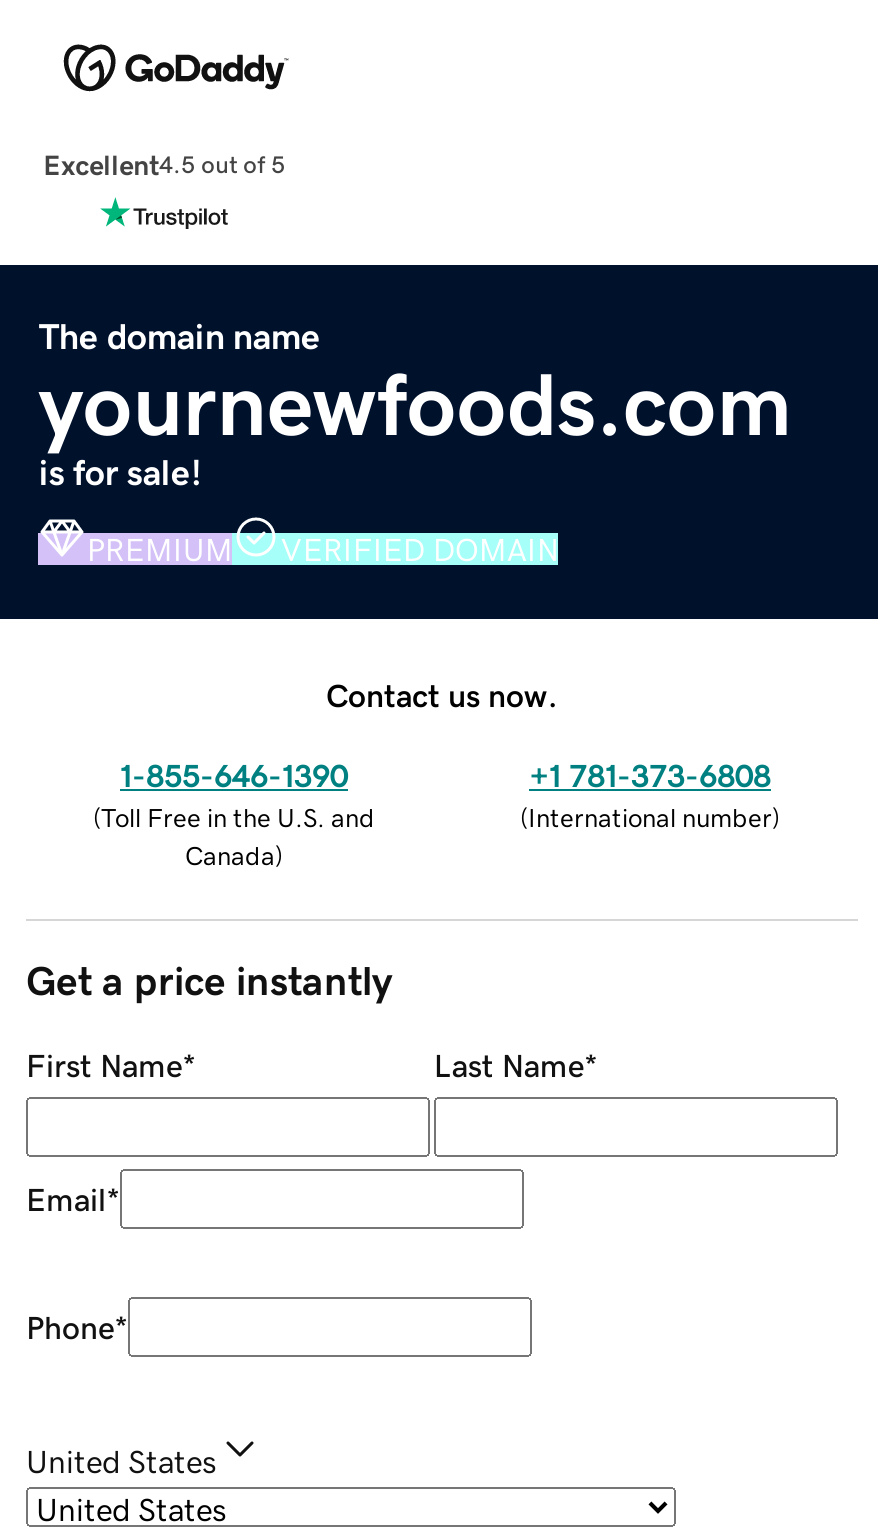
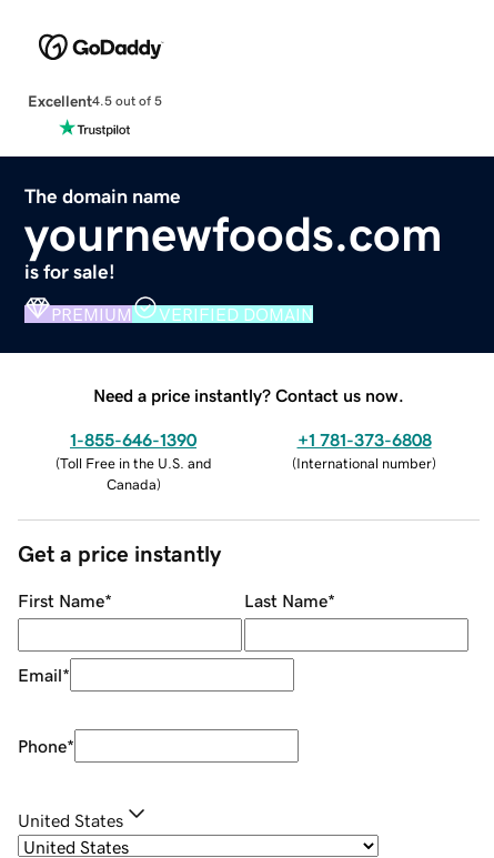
[326,678,558,710] Contact us now. -> [93,386,404,404] Need a price instantly? Contact us now.

